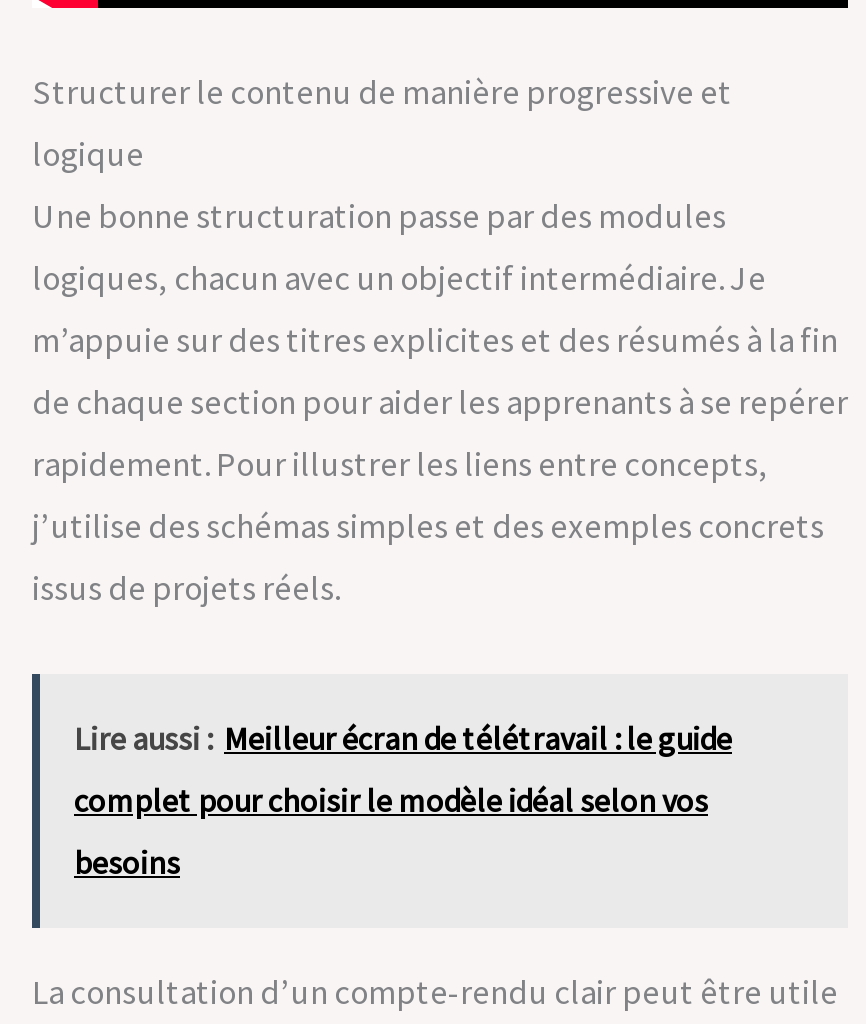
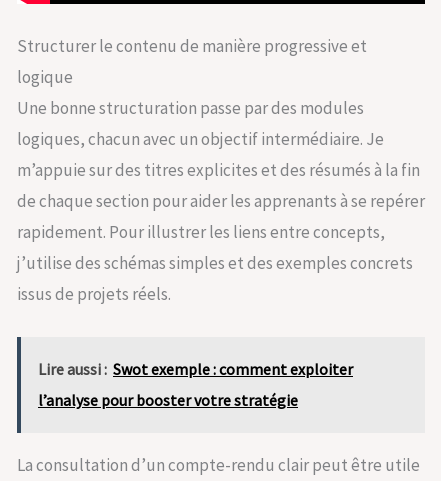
[74,718,732,882] Lire aussi : Meilleur écran de télétravail : le guide | complet pour choisir le modèle idéal selon vos | besoins -> [38,359,353,410] Lire aussi : Swot exemple : comment exploiter | l’analyse pour booster votre stratégie

